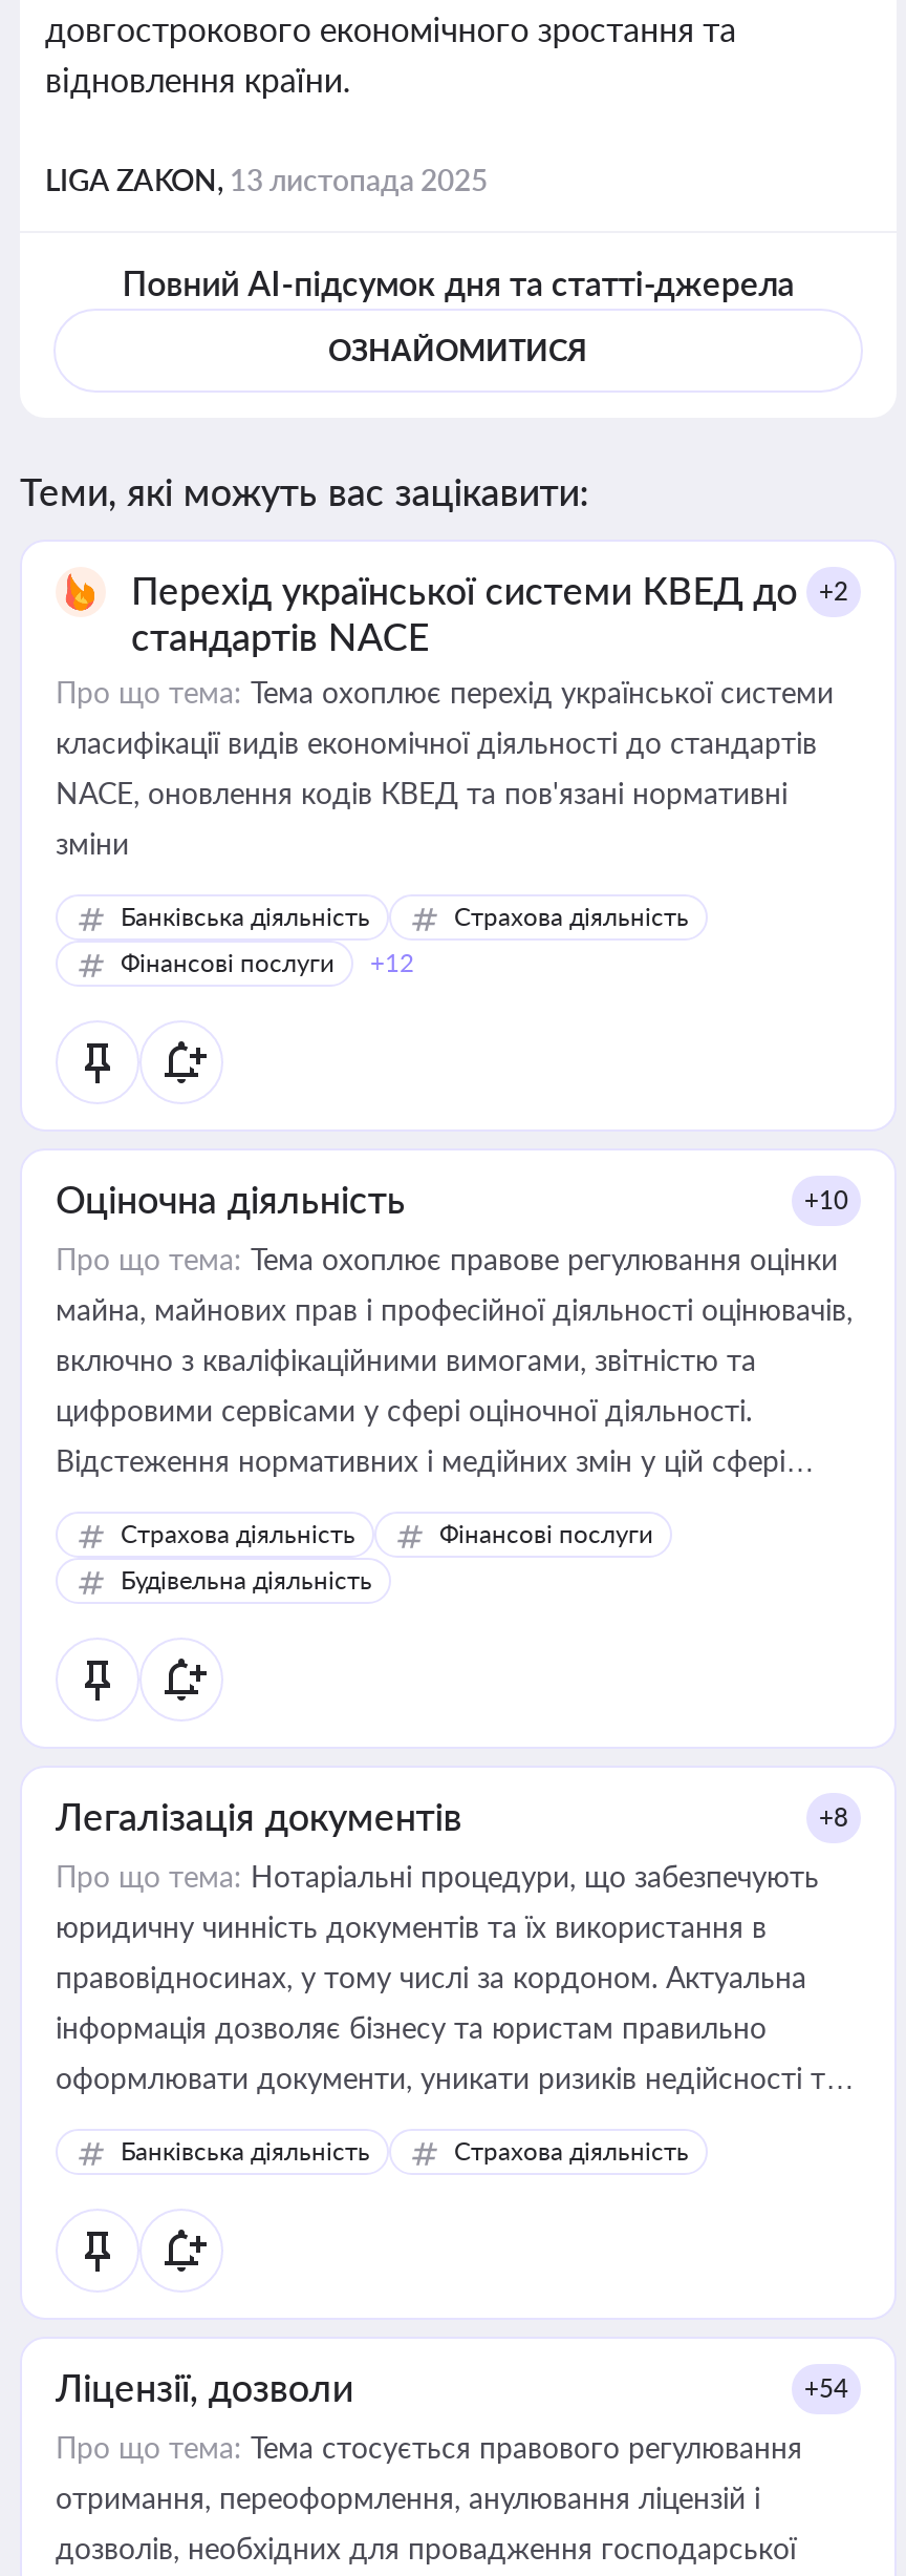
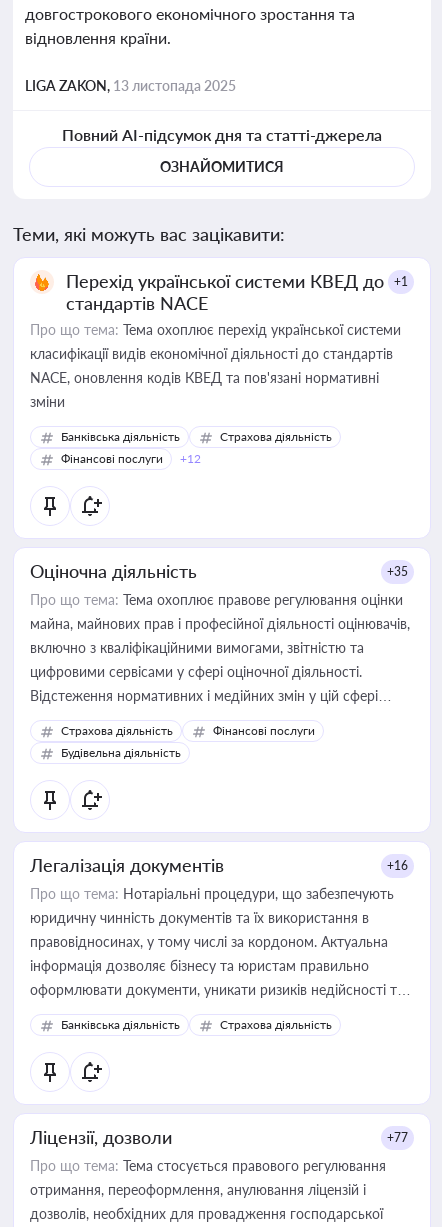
[131,567,848,613] Перехід української системи КВЕД до +2 -> [66,270,408,292] Перехід української системи КВЕД до +1
[804,1184,848,1216] +10 -> [387,564,408,579] +35
[819,1801,848,1833] +8 -> [387,858,408,873] +16
[804,2372,848,2404] +54 -> [387,1130,408,1145] +77

